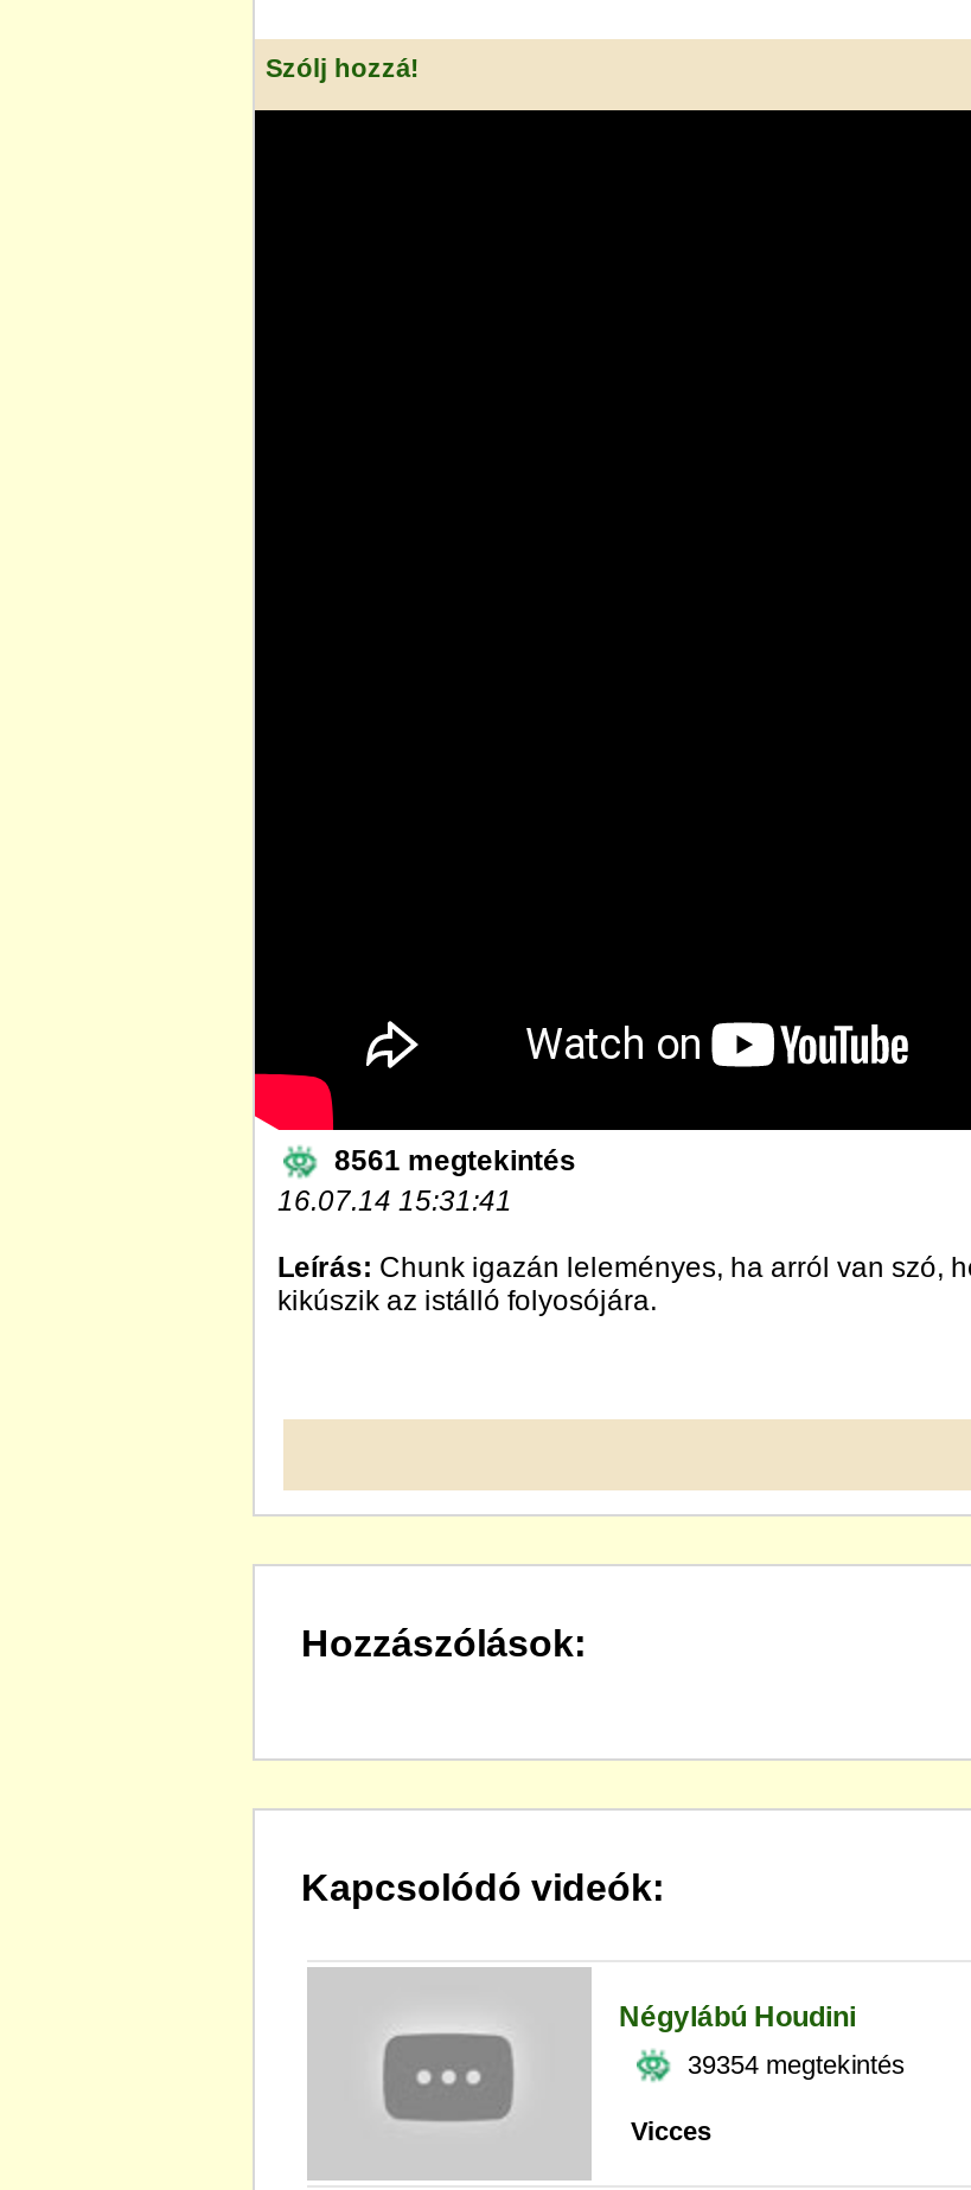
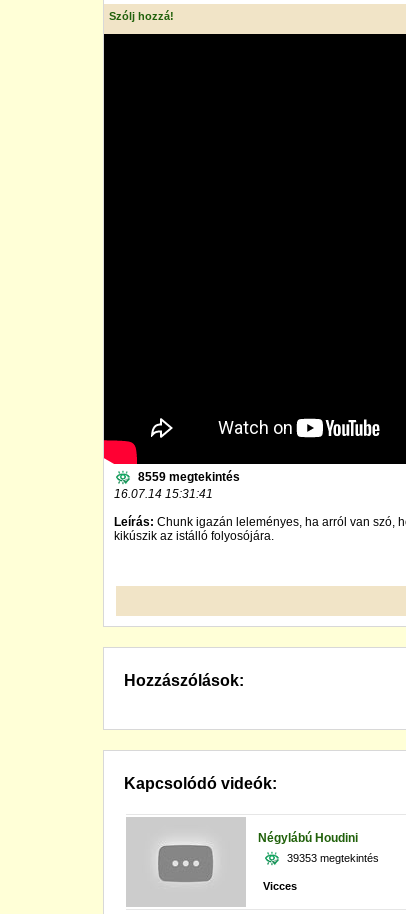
[334,1144,576,1177] 8561 megtekintés -> [137,470,239,484] 8559 megtekintés
[688,2050,906,2079] 39354 megtekintés -> [286,852,378,864] 39353 megtekintés

